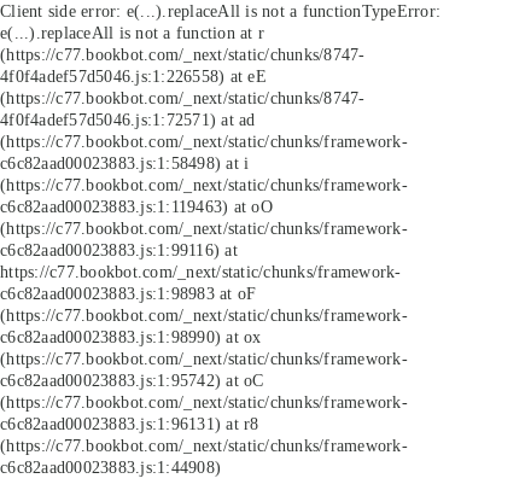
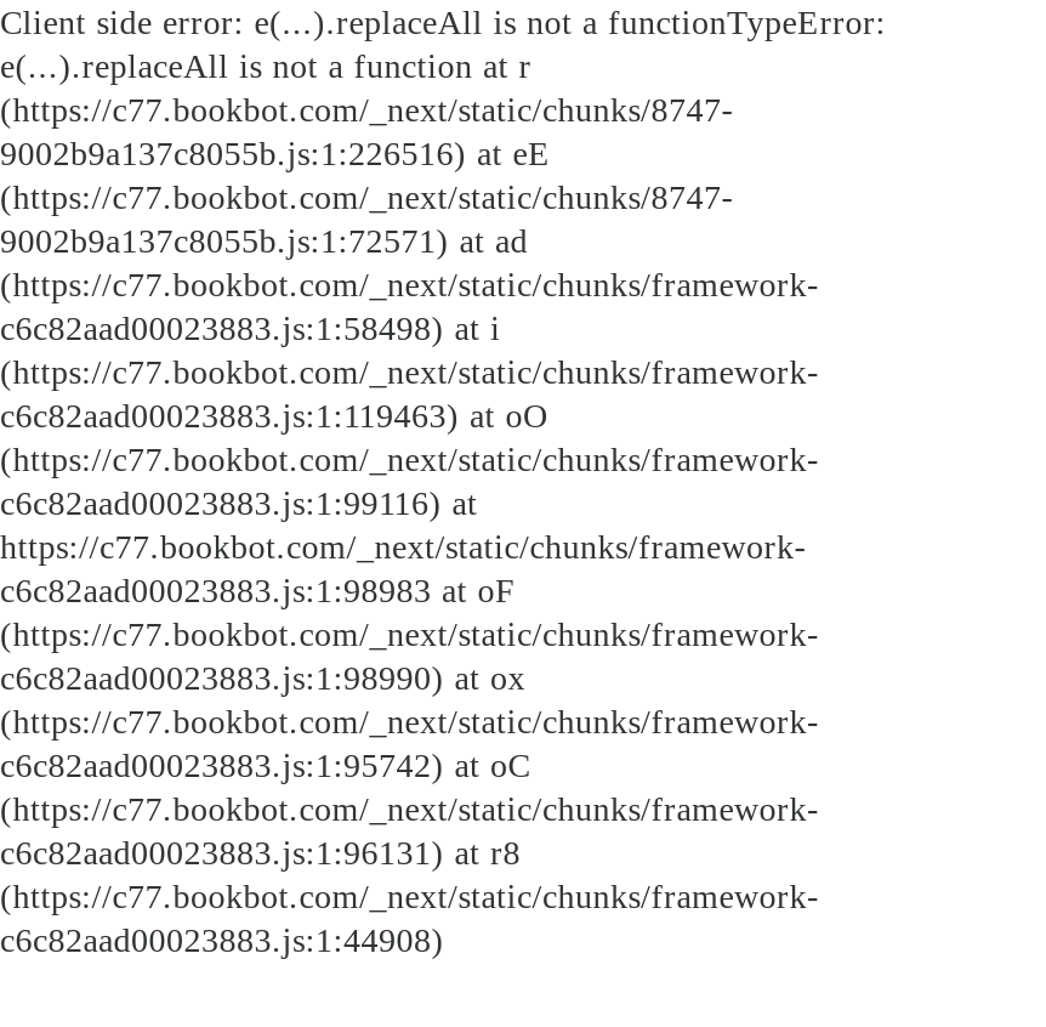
[0,66,266,86] 4f0f4adef57d5046.js:1:226558) at eE -> [0,134,550,172] 9002b9a137c8055b.js:1:226516) at eE
[0,110,255,129] 4f0f4adef57d5046.js:1:72571) at ad -> [0,221,528,260] 9002b9a137c8055b.js:1:72571) at ad

